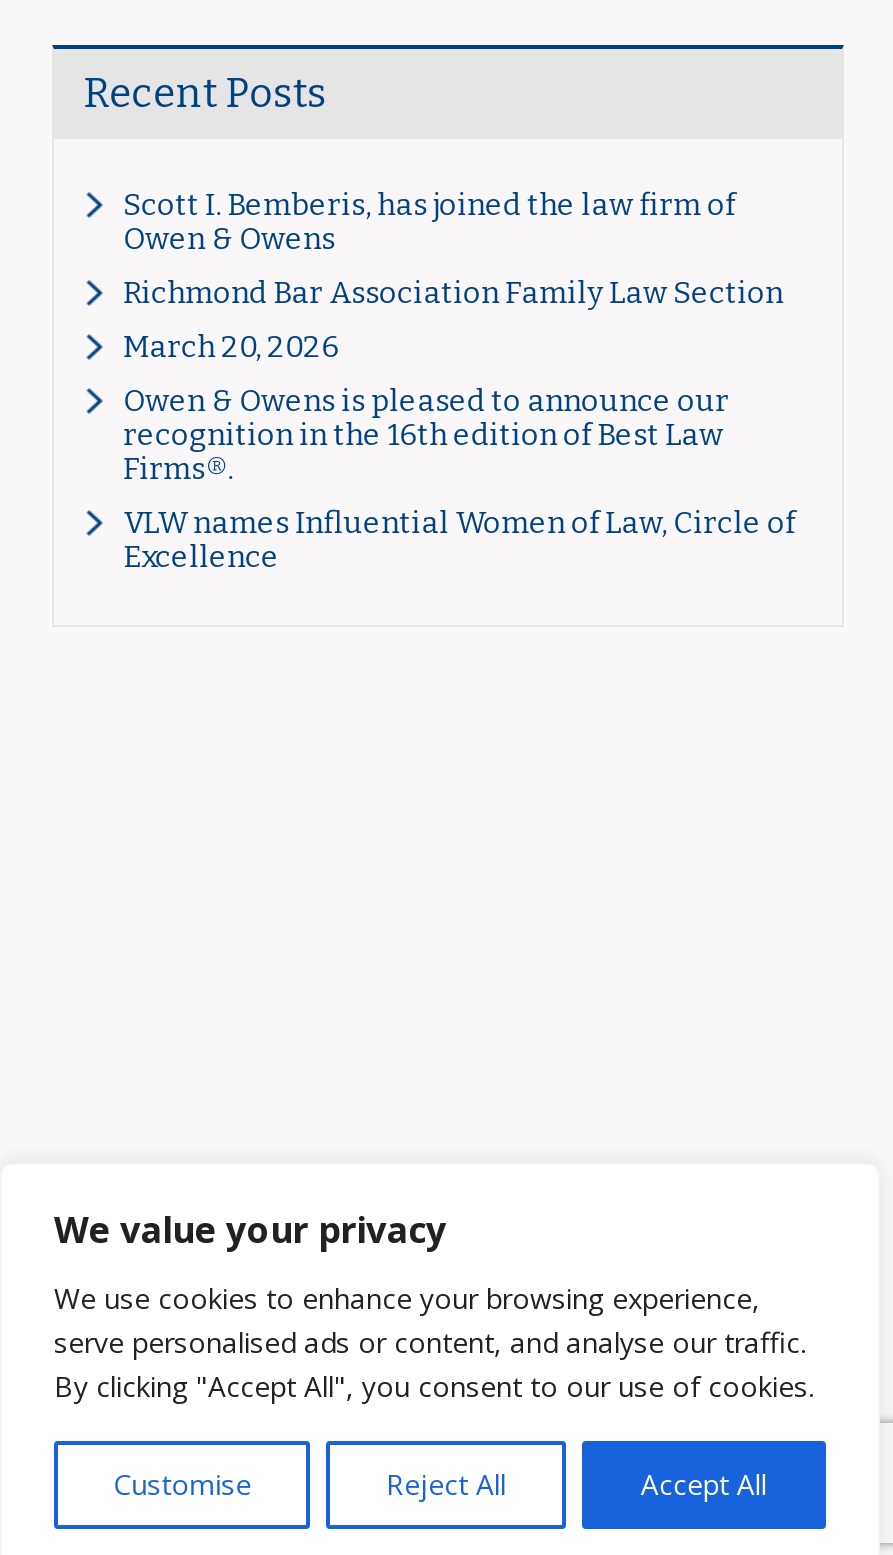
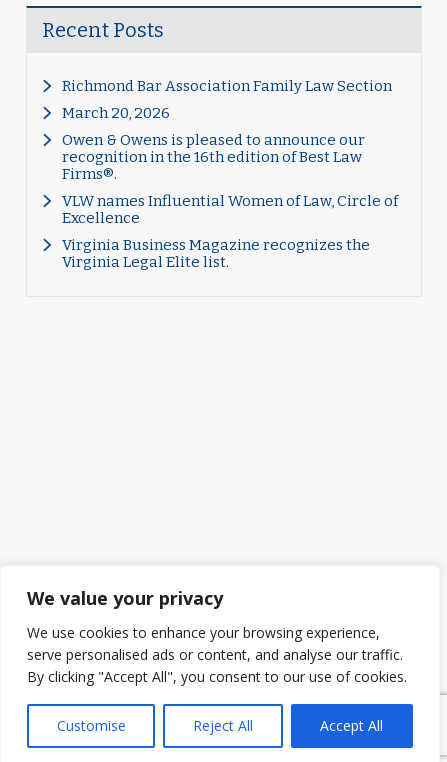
[123,187,735,257] Scott I. Bemberis, has joined the law firm of | Owen & Owens -> none
moved [123,275,795,575] -> [62,77,398,227]: Richmond Bar Association Family Law Section | March 20, 2026 | Owen & Owens is pleased to announce our | recognition in the 16th edition of Best Law | Firms®. | VLW names Influential Women of Law, Circle of | Excellence
none -> [62,236,370,271] Virginia Business Magazine recognizes the | Virginia Legal Elite list.

